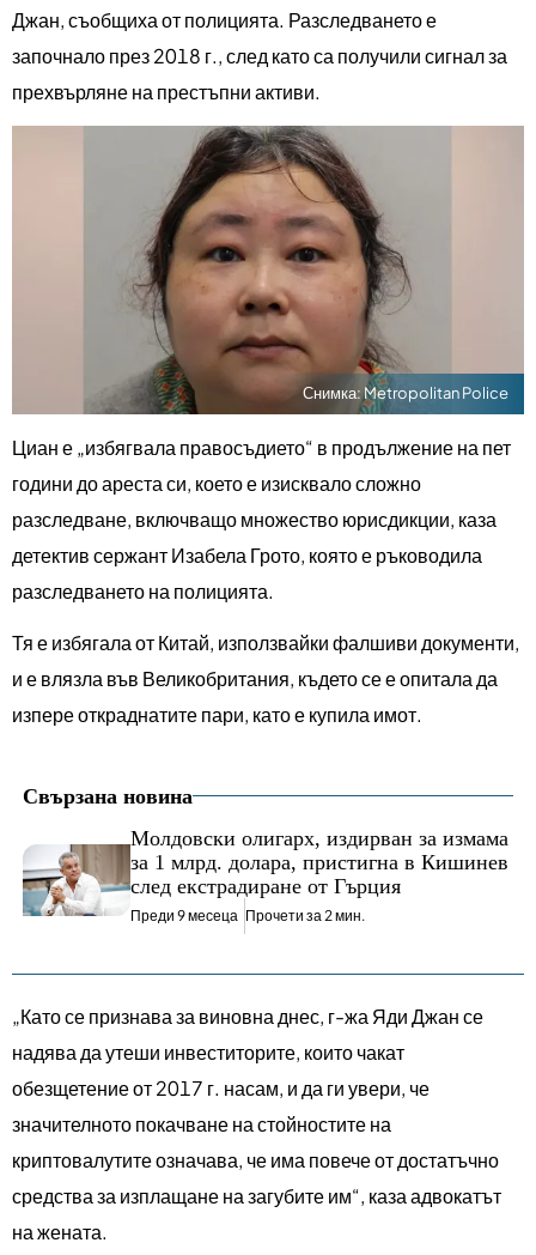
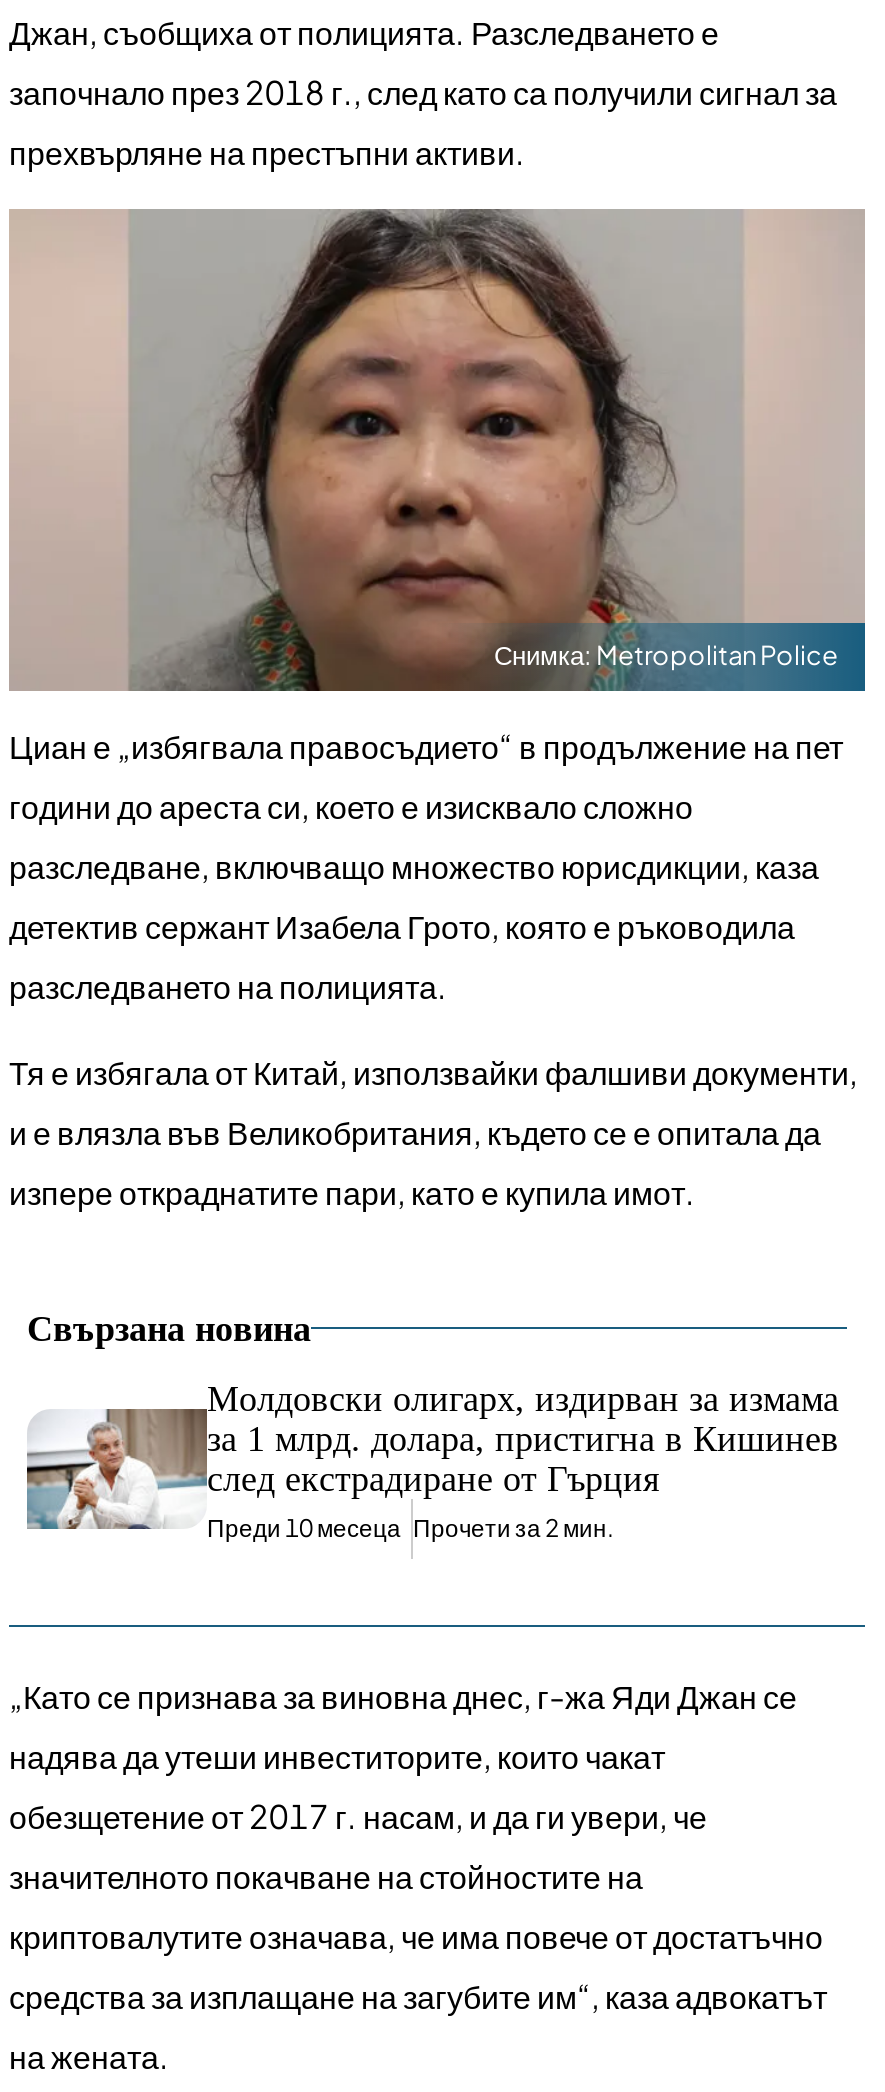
[130,906,365,924] Преди 9 месеца Прочети за 2 мин. -> [207,1513,613,1543] Преди 10 месеца Прочети за 2 мин.

